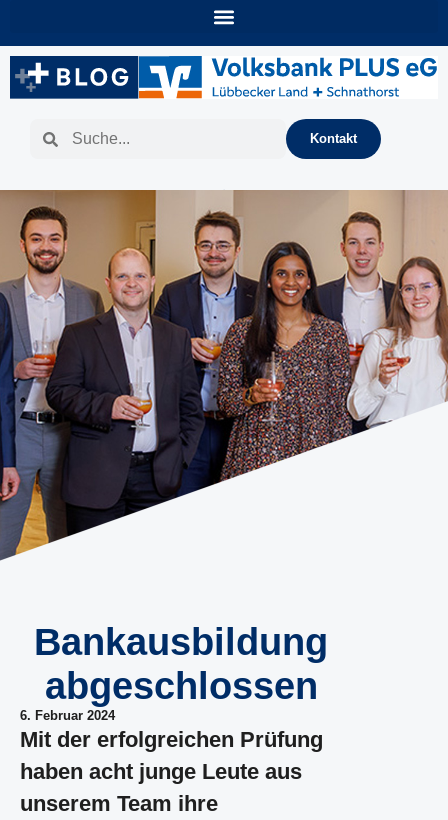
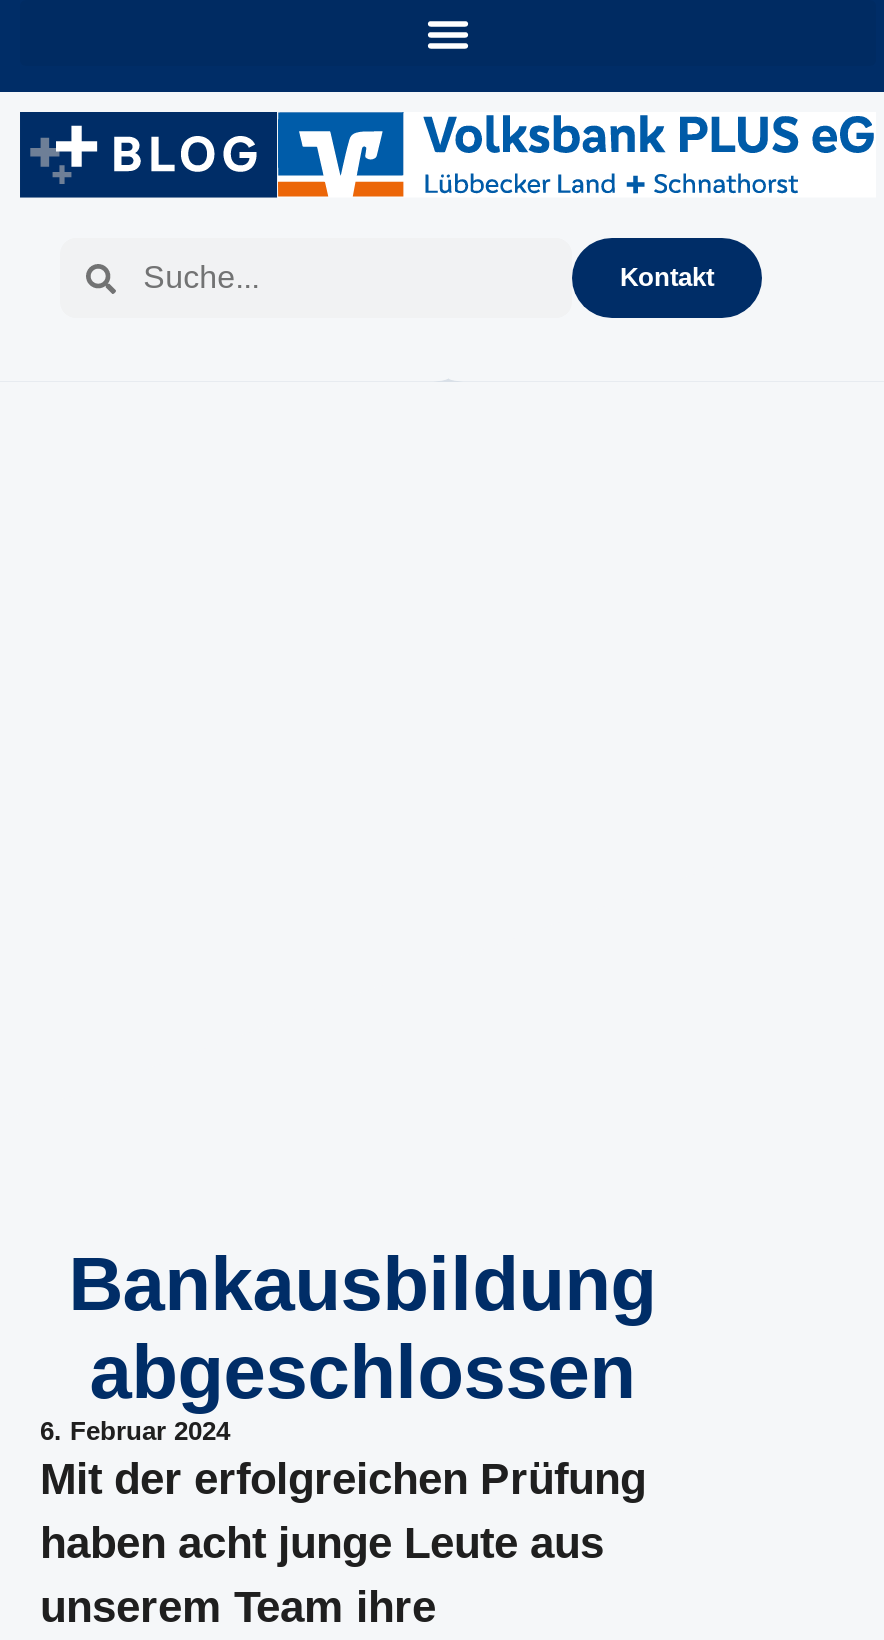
[3,189,445,561] [image] -> none

